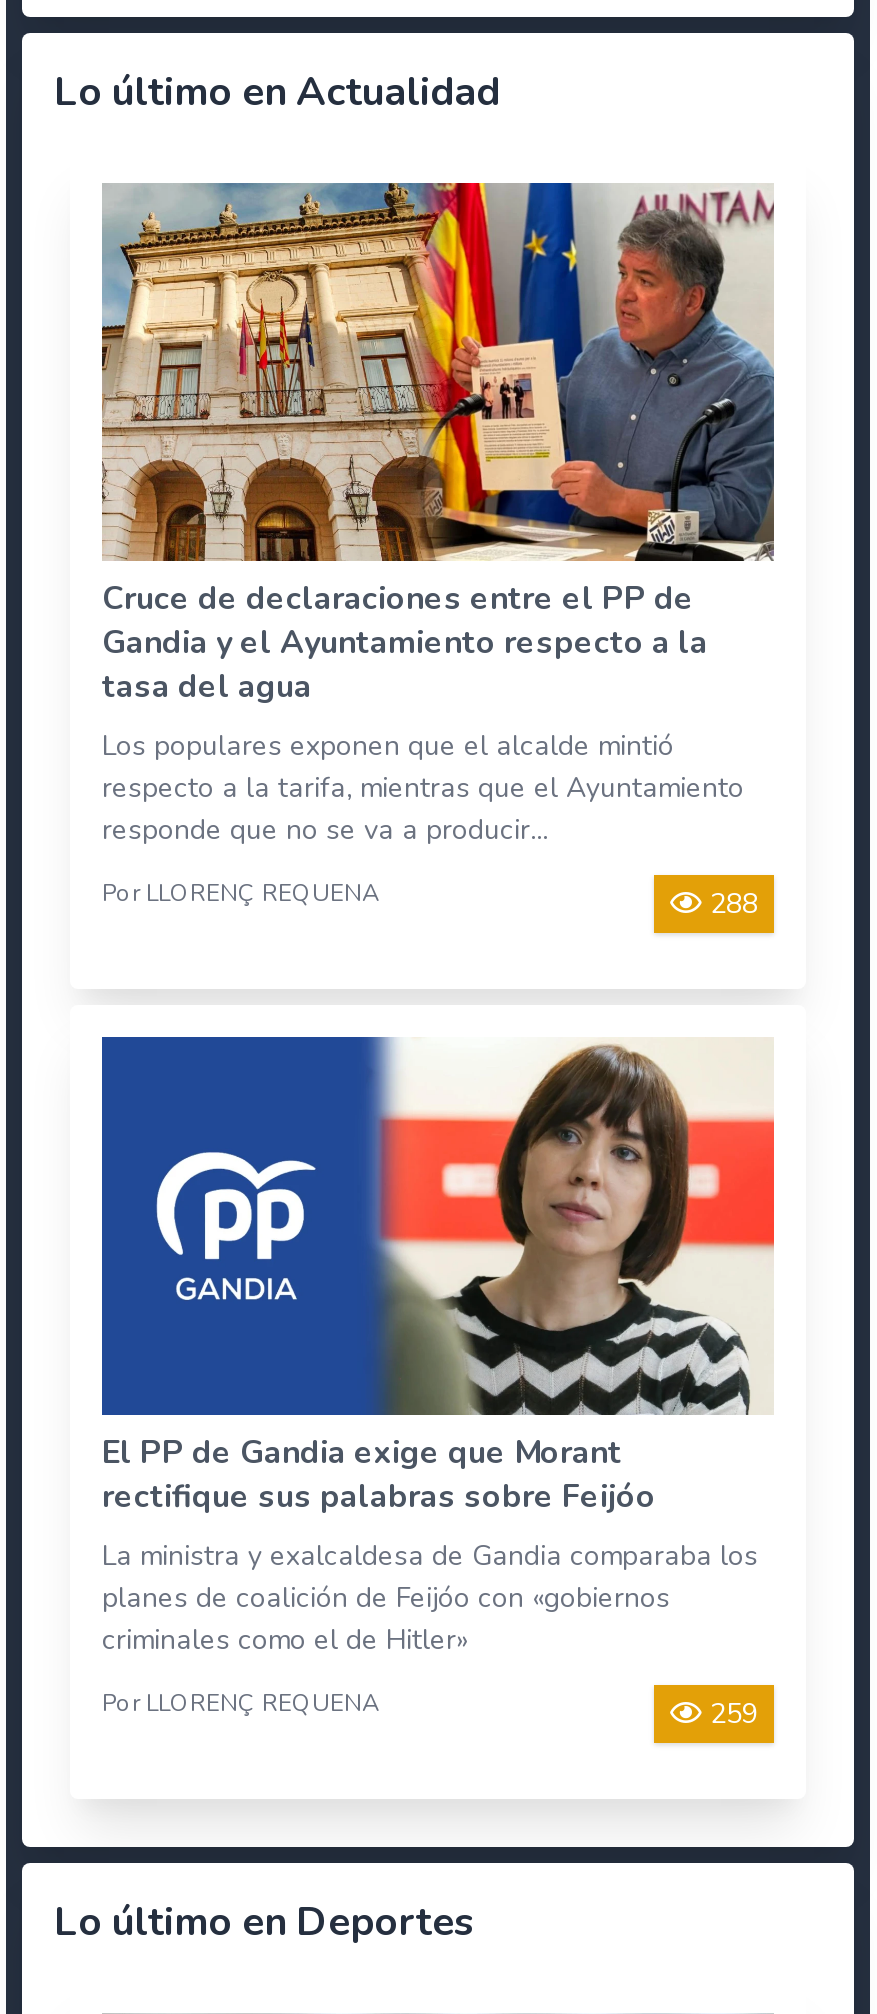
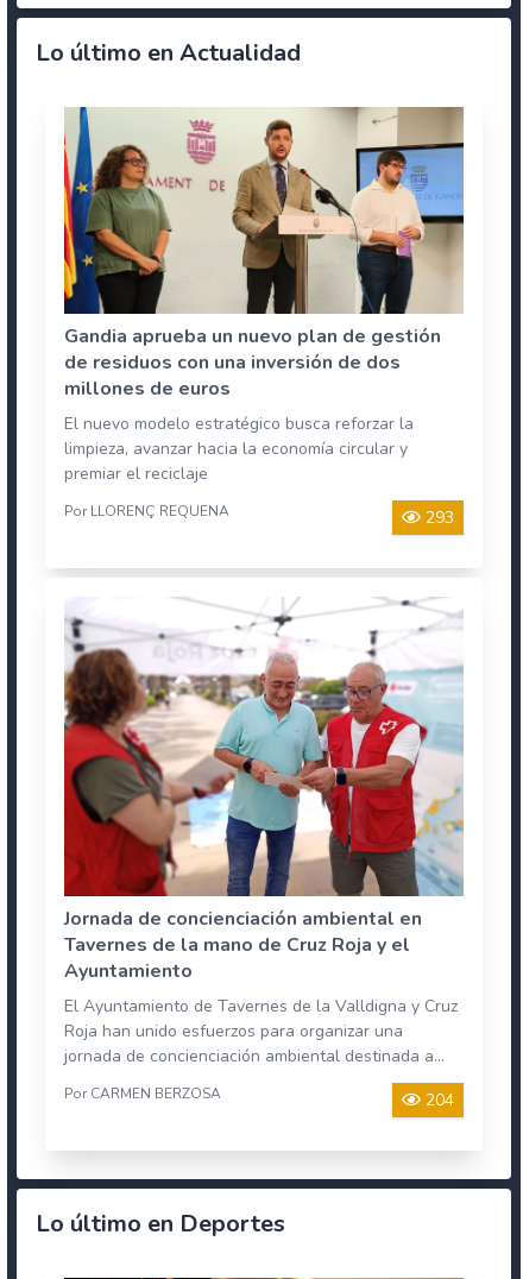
[100,180,774,849] [image] | Cruce de declaraciones entre el PP de | Gandia y el Ayuntamiento respecto a la | tasa del agua | Los populares exponen que el alcalde mintió | respecto a la tarifa, mientras que el Ayuntamiento | responde que no se va a producir... -> [63,106,465,485] [image] | Gandia aprueba un nuevo plan de gestión | de residuos con una inversión de dos | millones de euros | El nuevo modelo estratégico busca reforzar la | limpieza, avanzar hacia la economía circular y | premiar el reciclaje
[702,885,758,923] 288 -> [421,507,454,529] 293
[100,1034,776,1659] [image] | El PP de Gandia exige que Morant | rectifique sus palabras sobre Feijóo | La ministra y exalcaldesa de Gandia comparaba los | planes de coalición de Feijóo con «gobiernos | criminales como el de Hitler» -> [63,600,464,1068] [image] | Jornada de concienciación ambiental en | Tavernes de la mano de Cruz Roja y el | Ayuntamiento | El Ayuntamiento de Tavernes de la Valldigna y Cruz | Roja han unido esfuerzos para organizar una | jornada de concienciación ambiental destinada a...
[102,1687,758,1733] Por LLORENÇ REQUENA | 259 -> [64,1085,454,1112] Por CARMEN BERZOSA | 204

